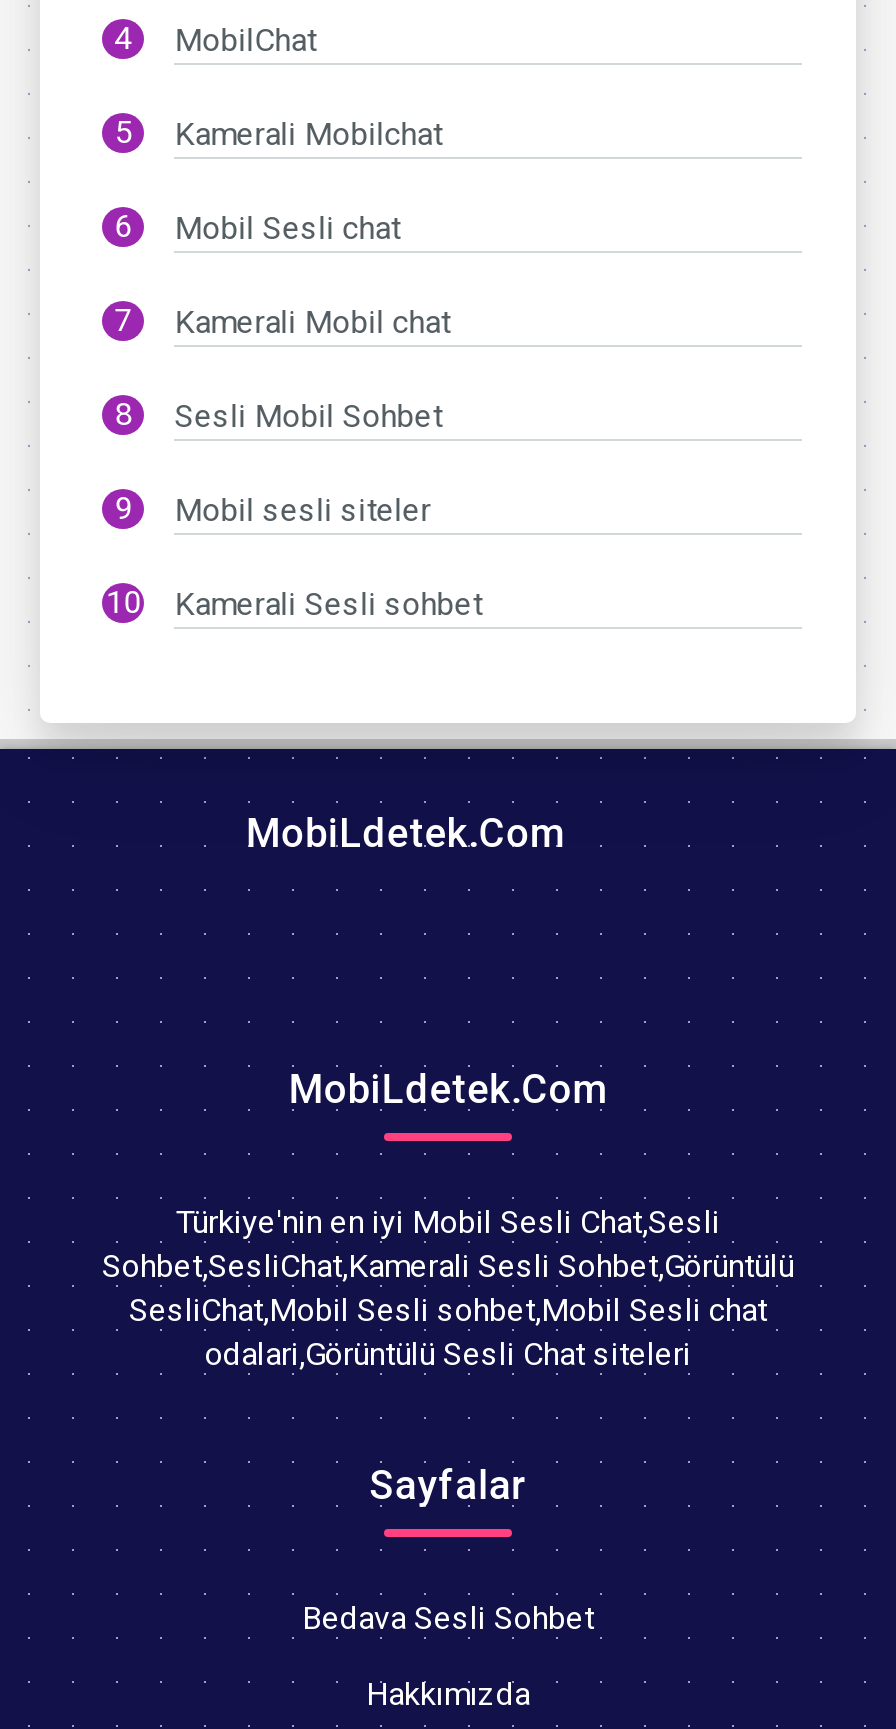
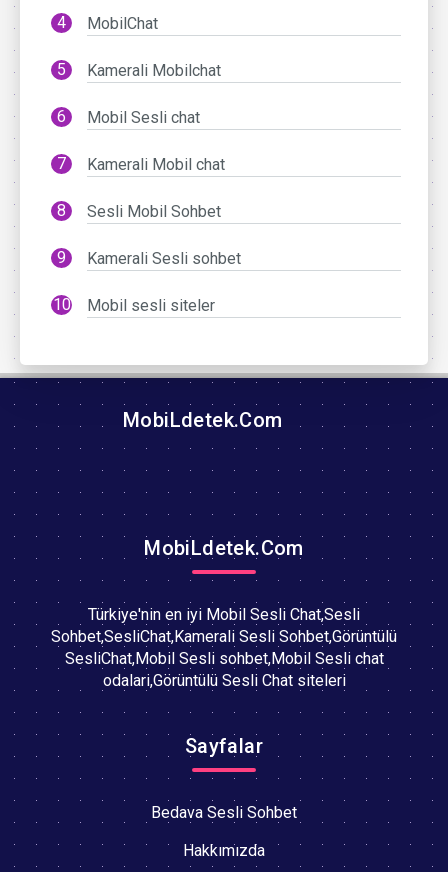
moved [174,491,430,529] -> [87,296,215,315]: Mobil sesli siteler
moved [174,585,482,623] -> [87,249,241,268]: Kamerali Sesli sohbet

